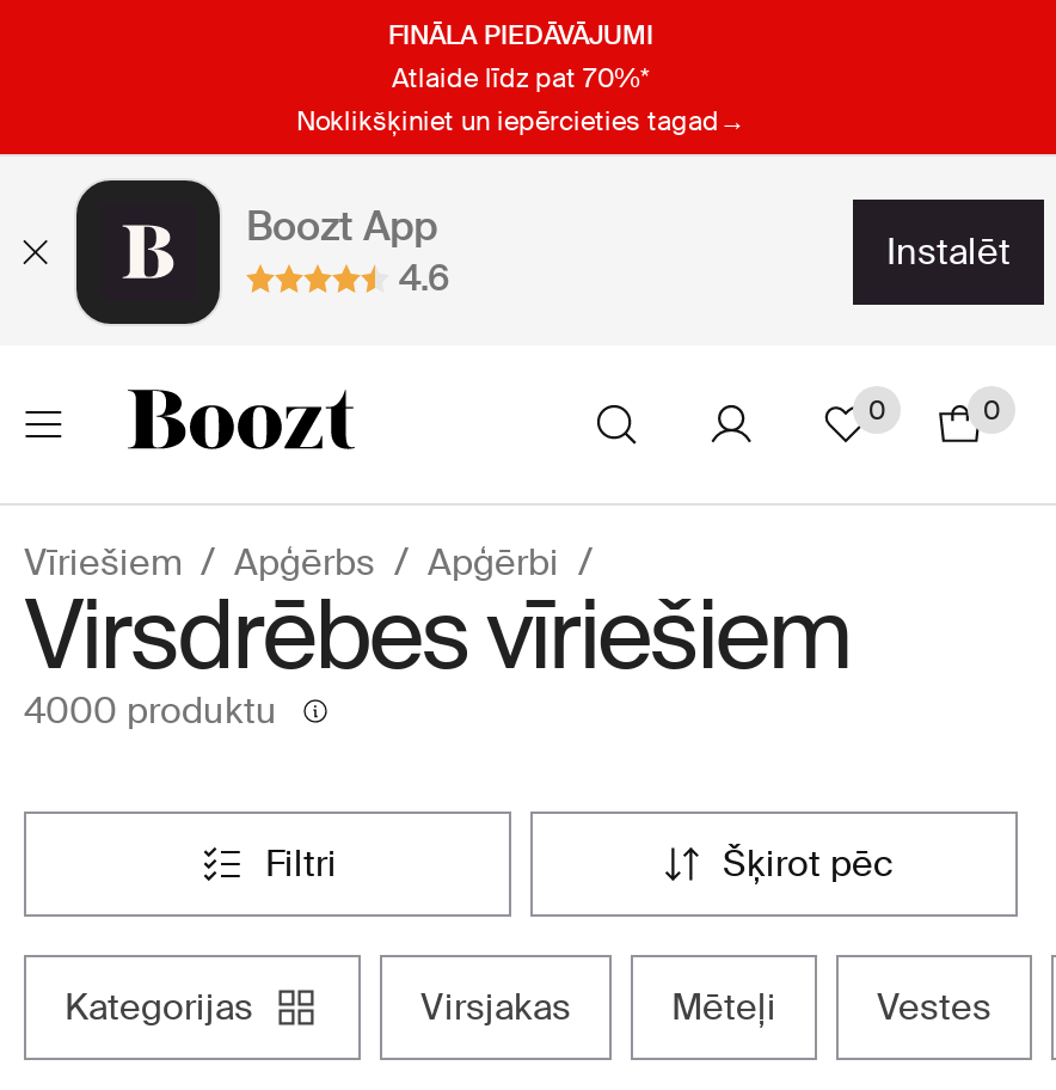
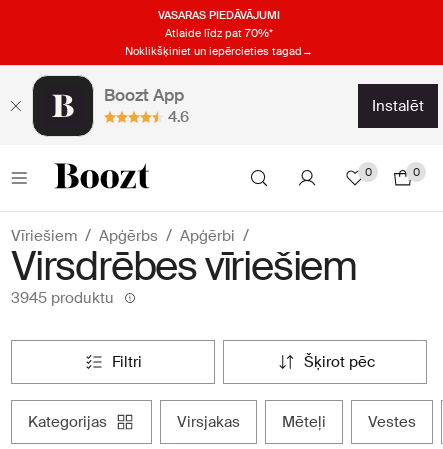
[388,17,653,50] FINĀLA PIEDĀVĀJUMI -> [158,7,280,21] VASARAS PIEDĀVĀJUMI
[24,688,277,736] 4000 produktu -> [11,288,114,308] 3945 produktu

